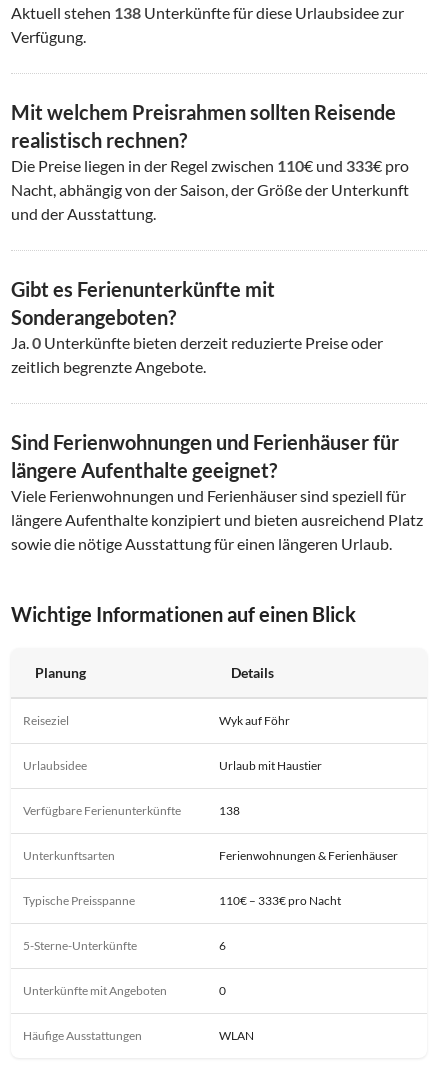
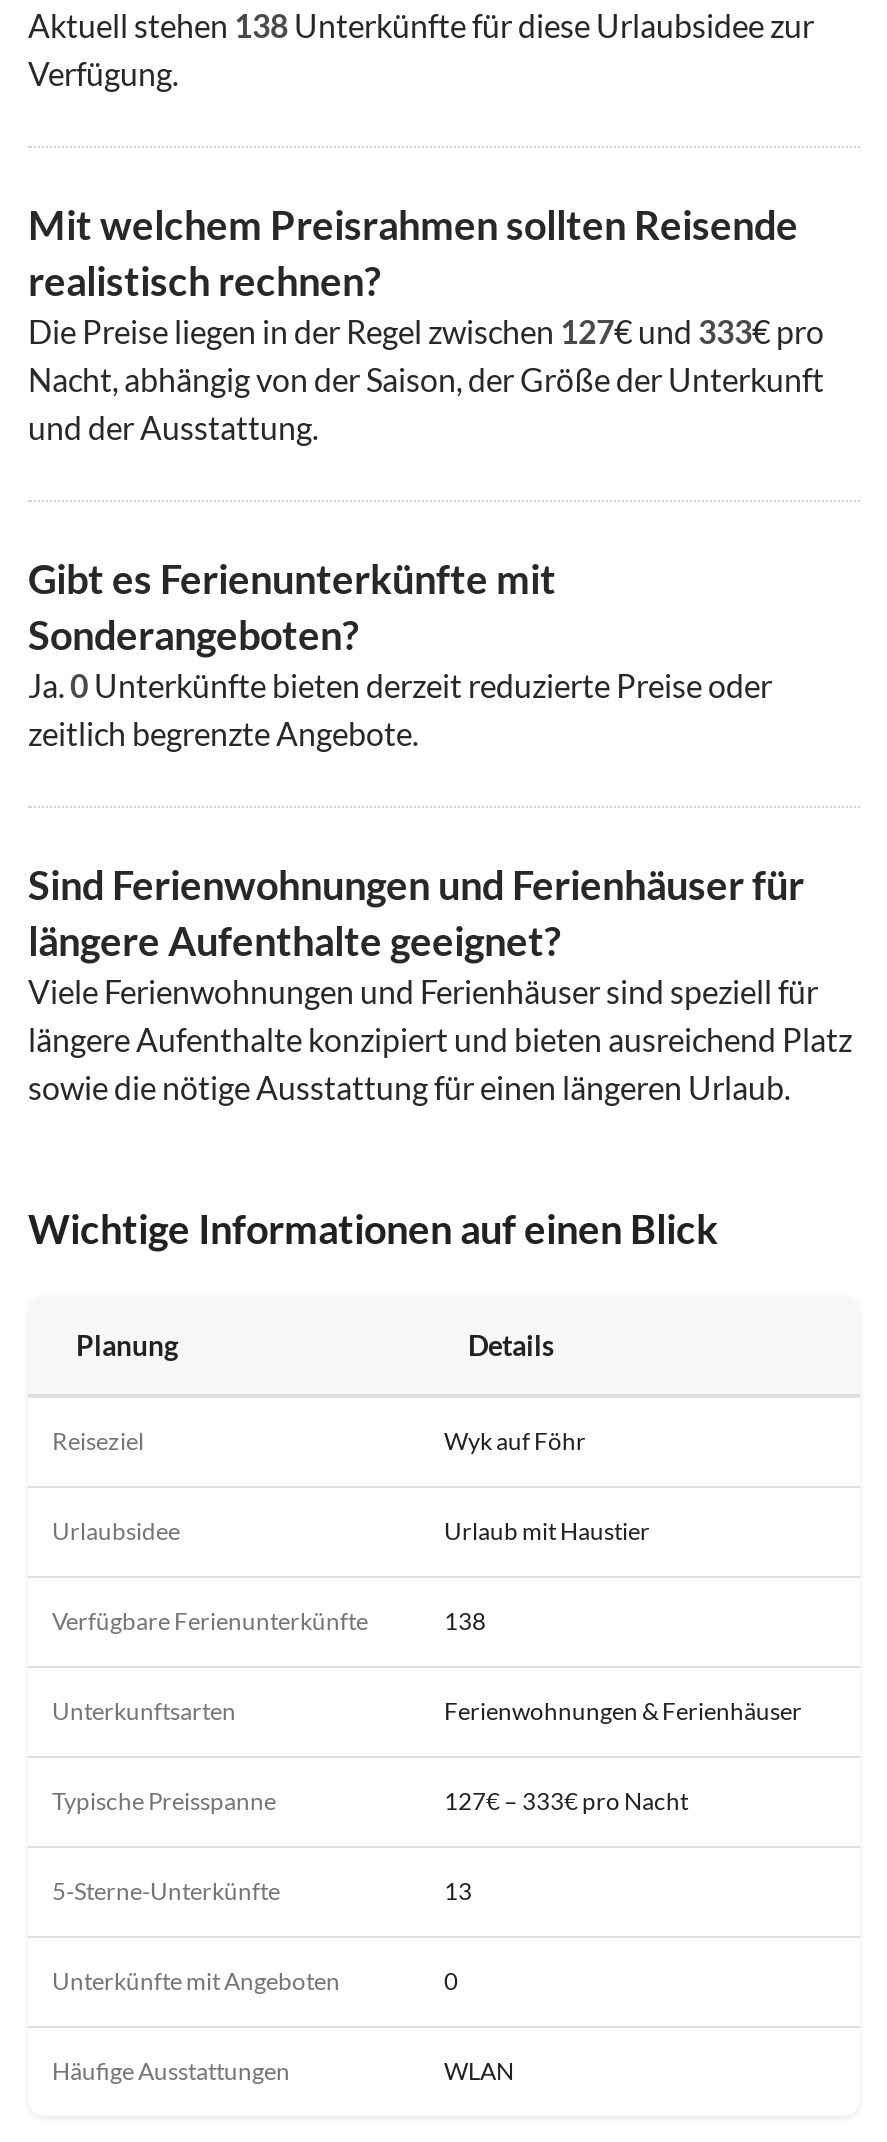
[11,156,409,175] Die Preise liegen in der Regel zwischen 110€ und 333€ pro -> [28,311,824,349] Die Preise liegen in der Regel zwischen 127€ und 333€ pro
[219,893,341,908] 110€ – 333€ pro Nacht -> [444,1785,688,1815] 127€ – 333€ pro Nacht
[219,938,226,953] 6 -> [444,1875,472,1905] 13

